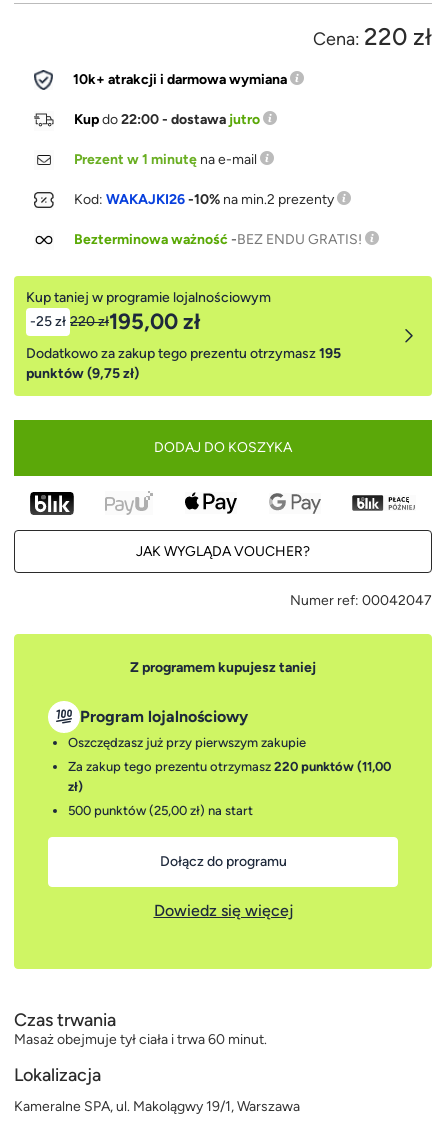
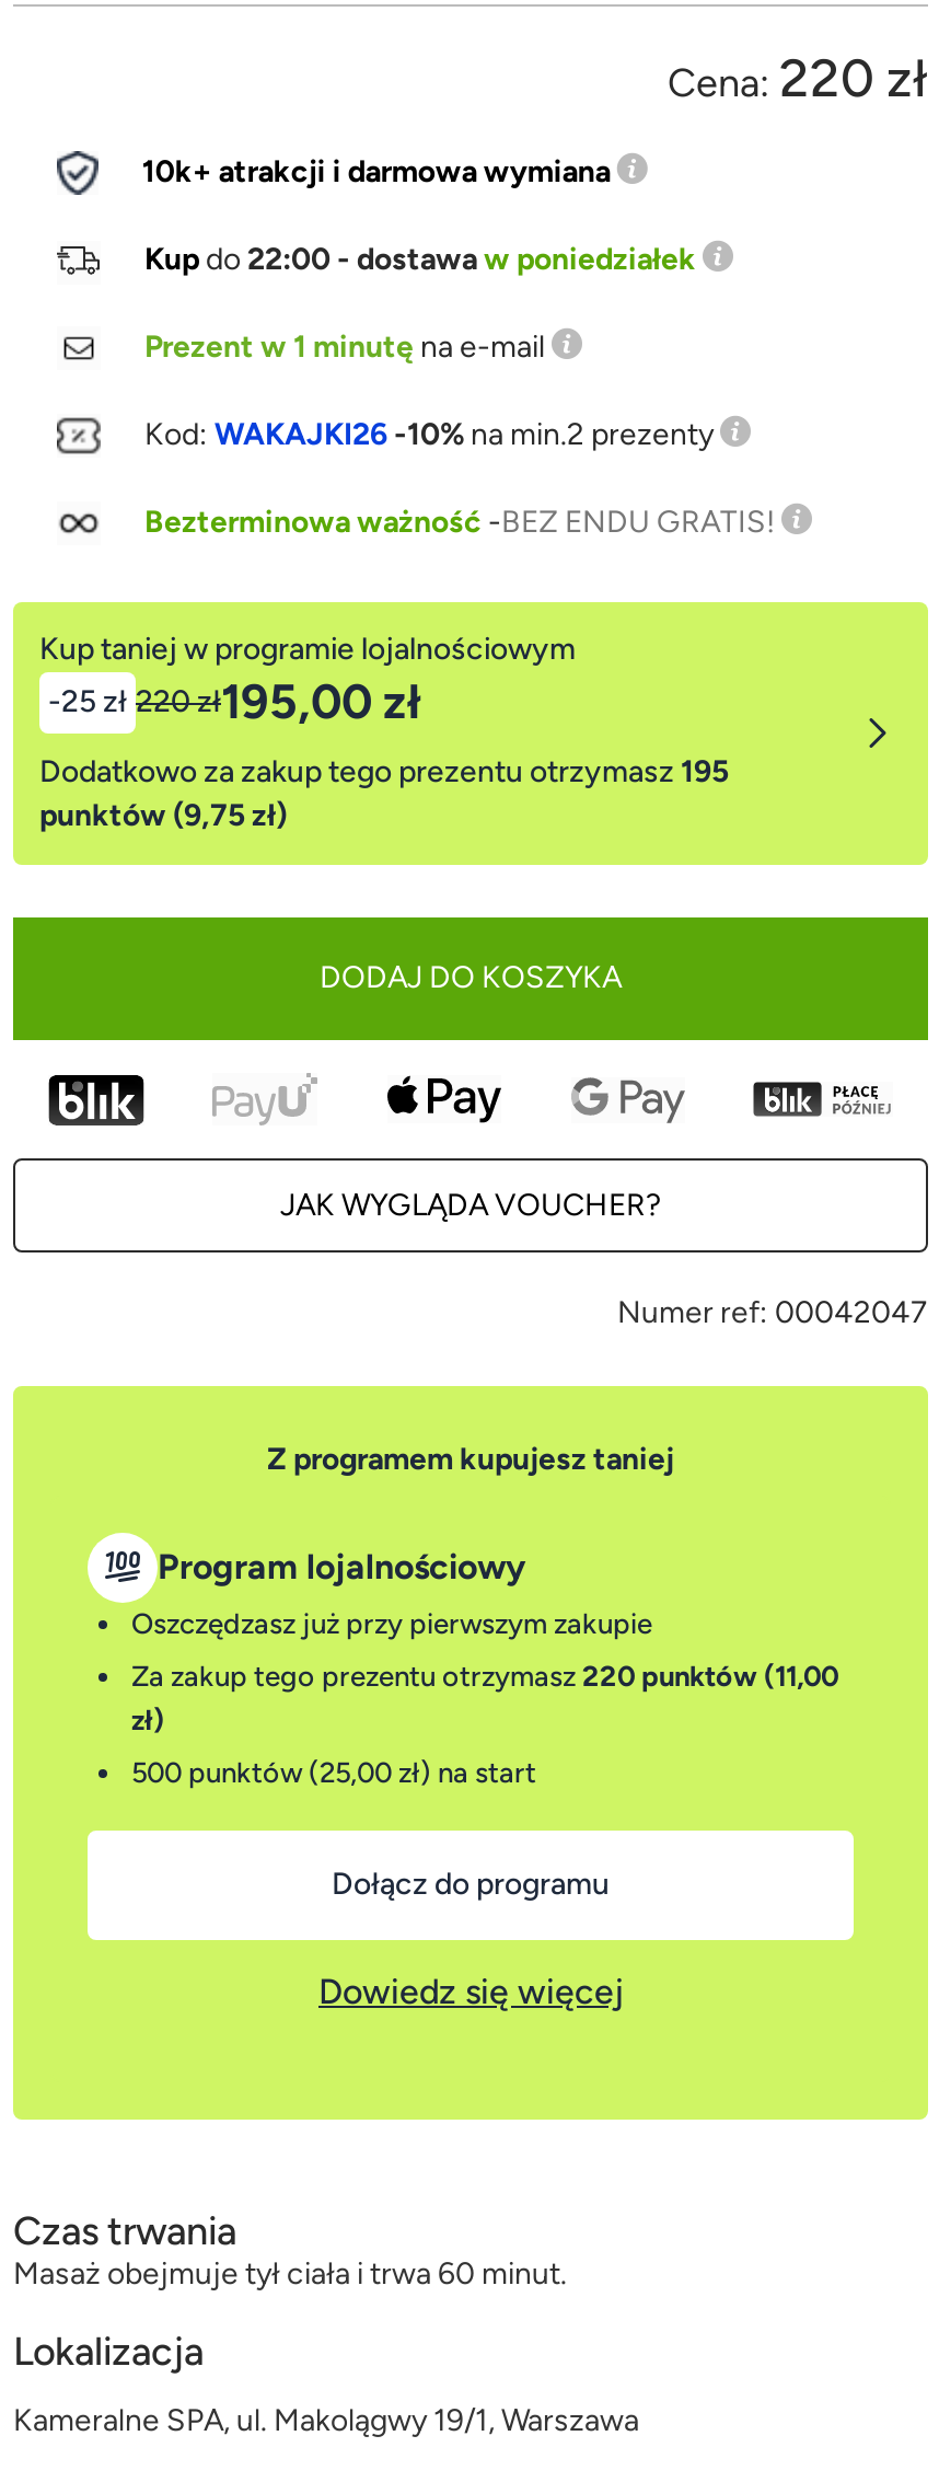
[74,111,260,128] Kup do 22:00 - dostawa jutro -> [144,242,696,279] Kup do 22:00 - dostawa w poniedziałek

